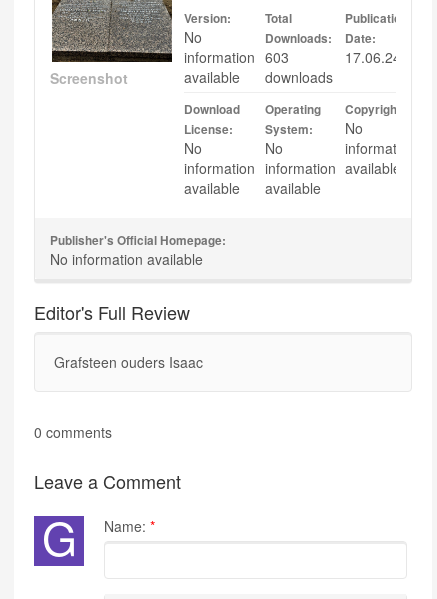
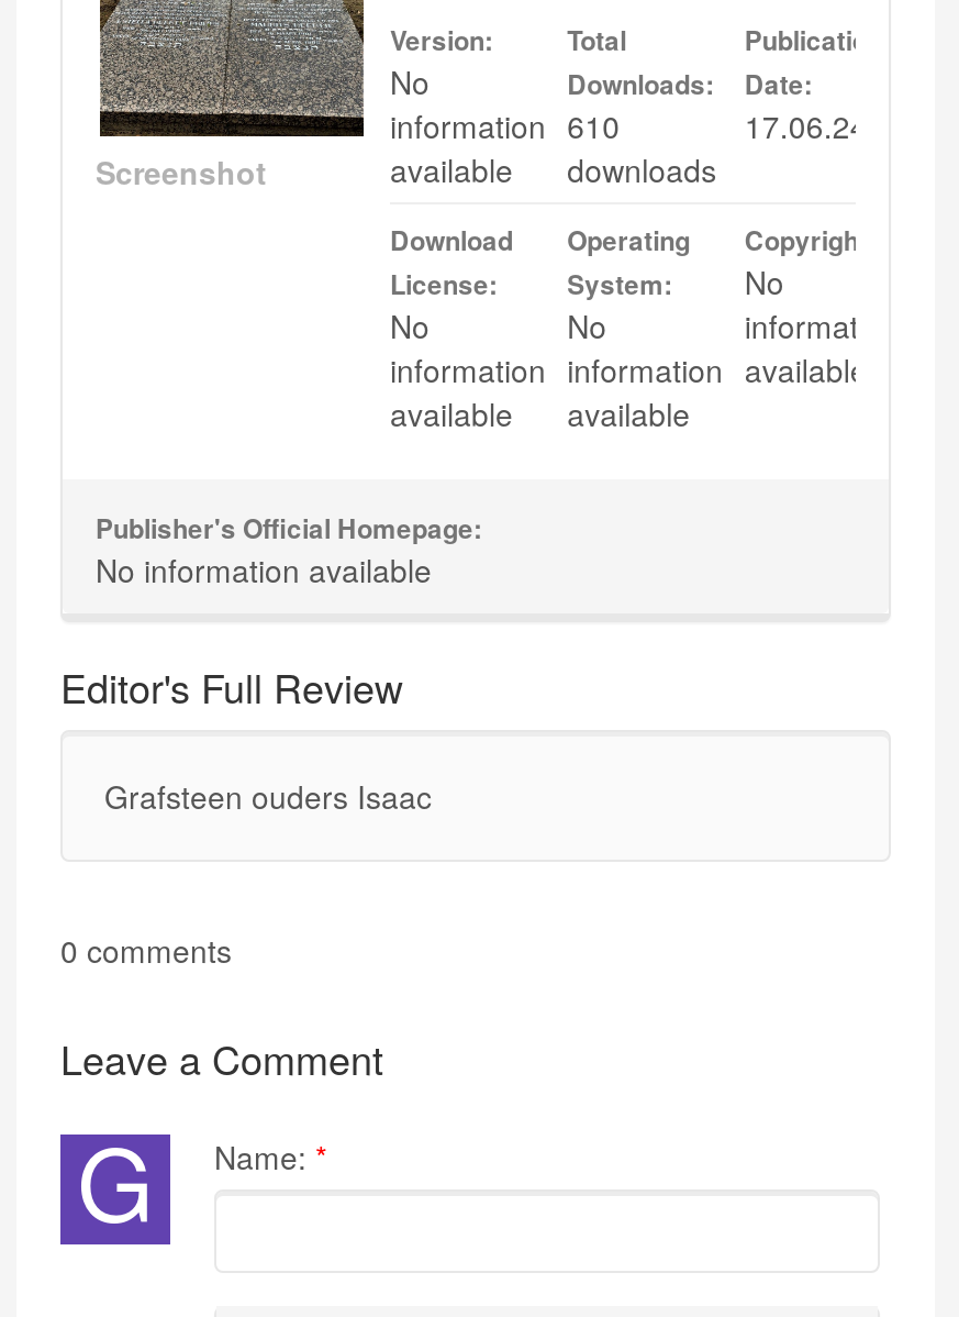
[184,47,289,67] information 603 -> [390,103,620,147] information 610

